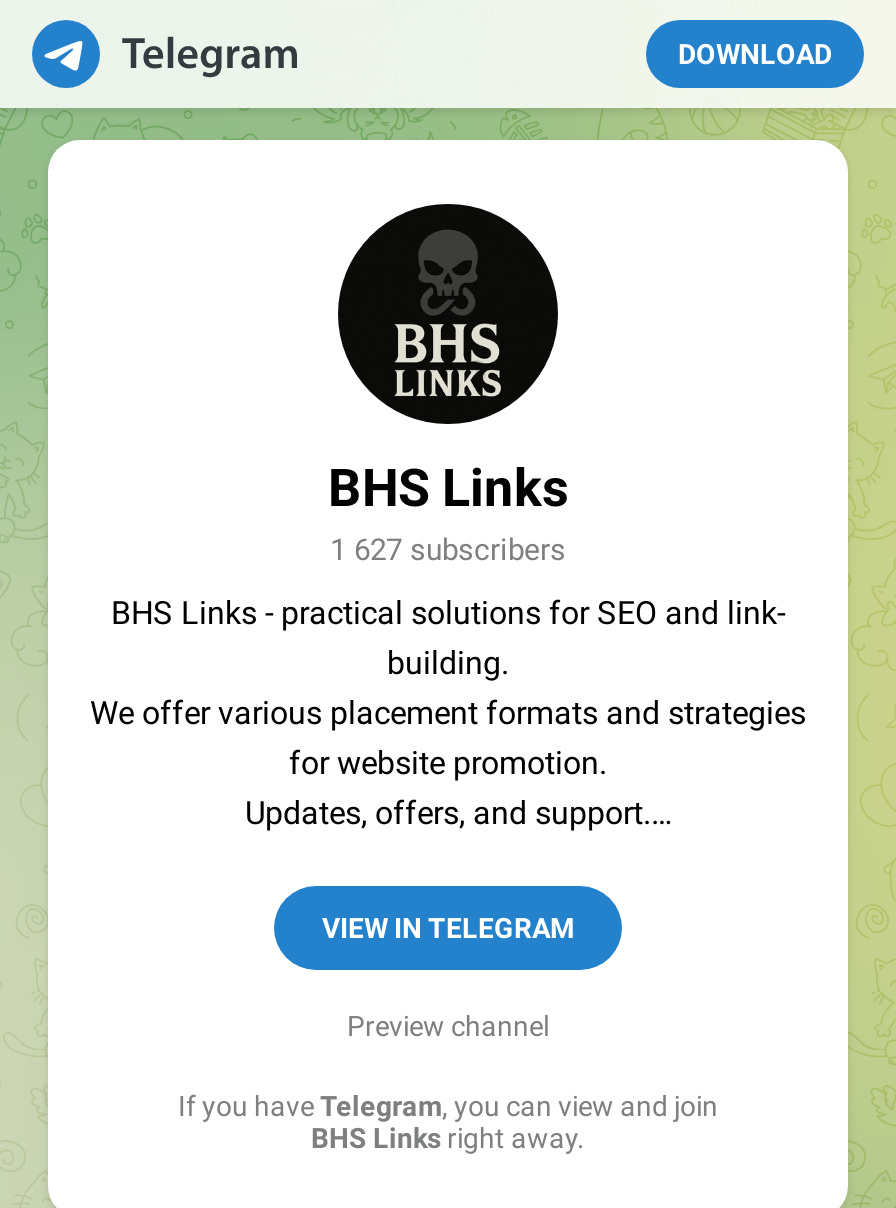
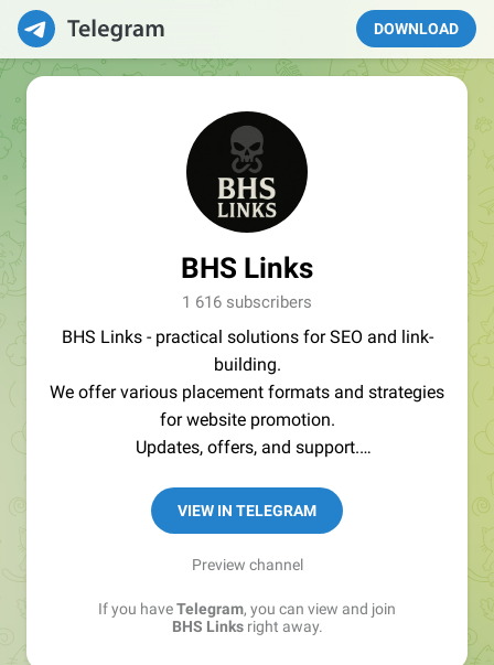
[330,532,566,568] 1 627 subscribers -> [182,292,312,312] 1 616 subscribers

